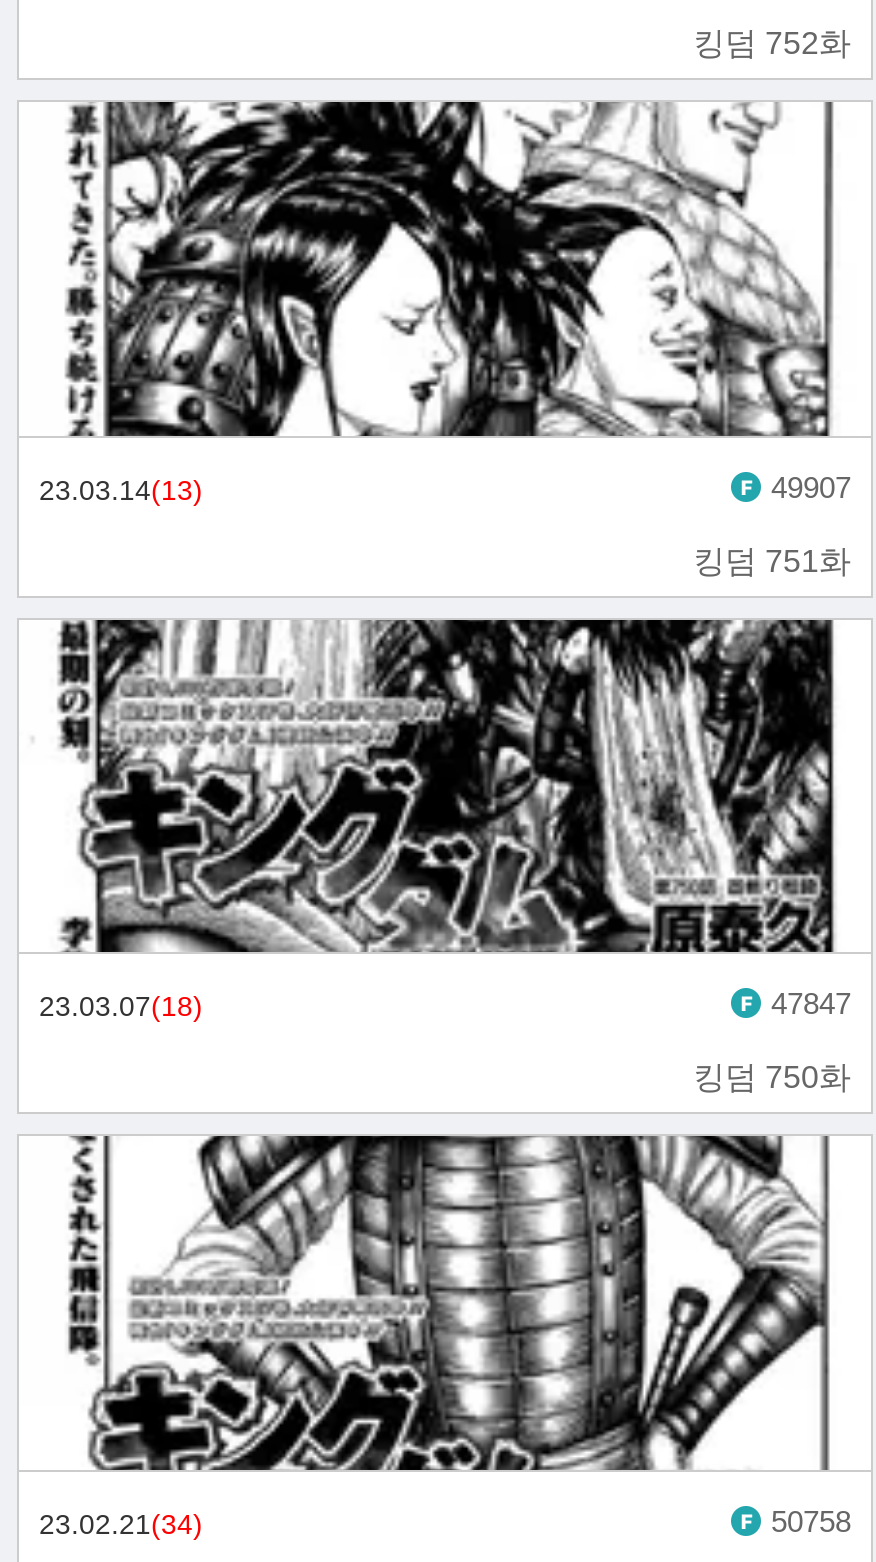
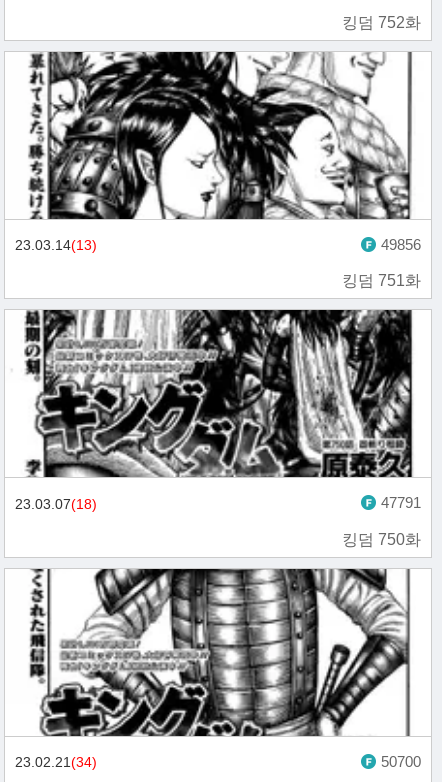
[771,469,851,503] 49907 -> [381,236,421,253] 49856
[771,986,851,1020] 47847 -> [381,494,421,511] 47791
[771,1503,851,1537] 50758 -> [381,753,421,770] 50700

